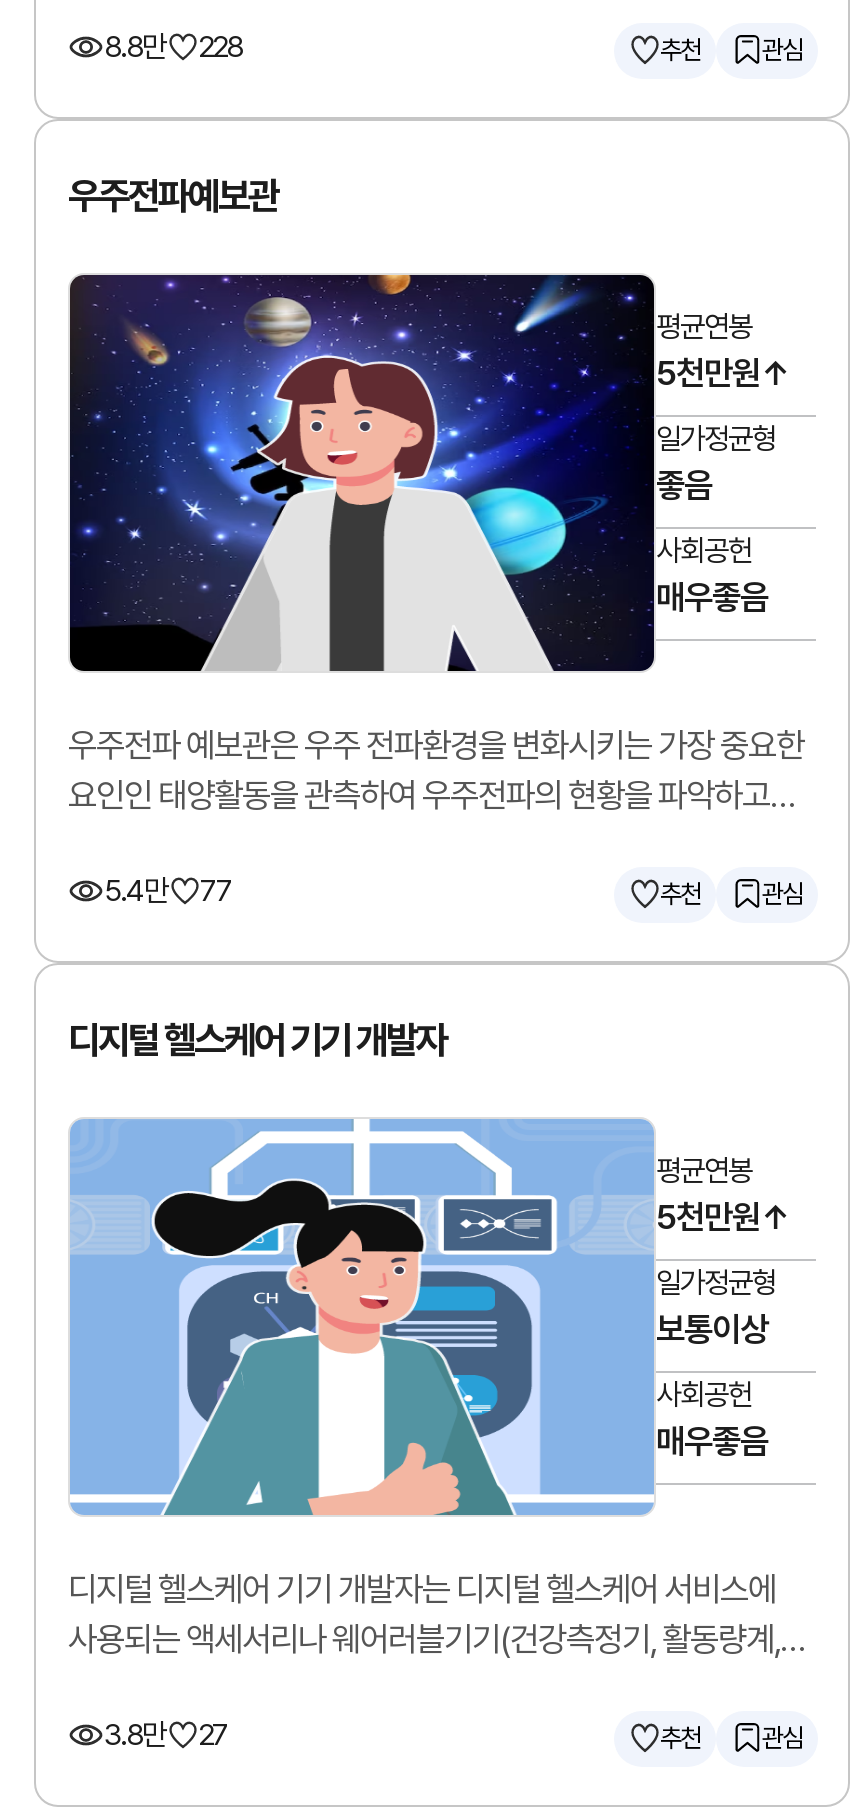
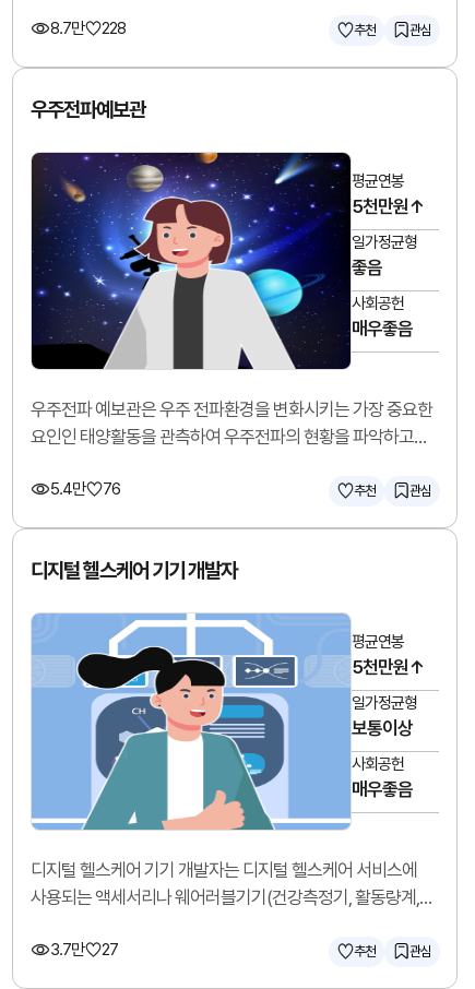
[104,29,242,65] 8.8만 228 -> [50,19,126,38] 8.7만 228
[104,873,232,909] 5.4만 77 -> [50,479,120,499] 5.4만 76
[104,1717,228,1753] 3.8만 27 -> [50,940,118,960] 3.7만 27

